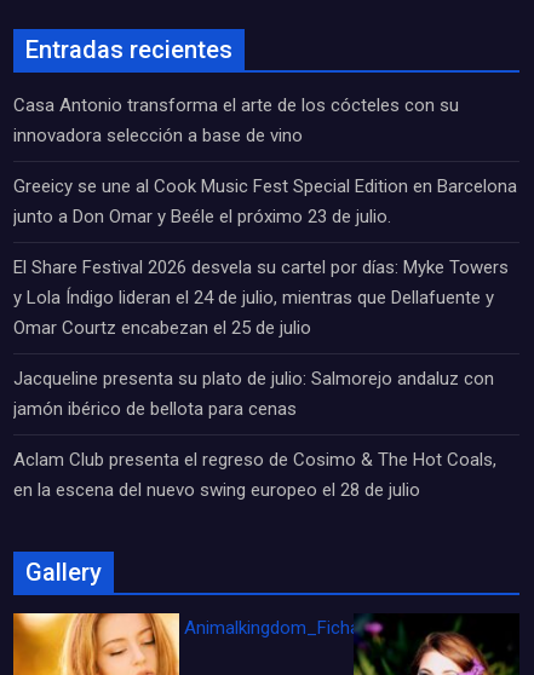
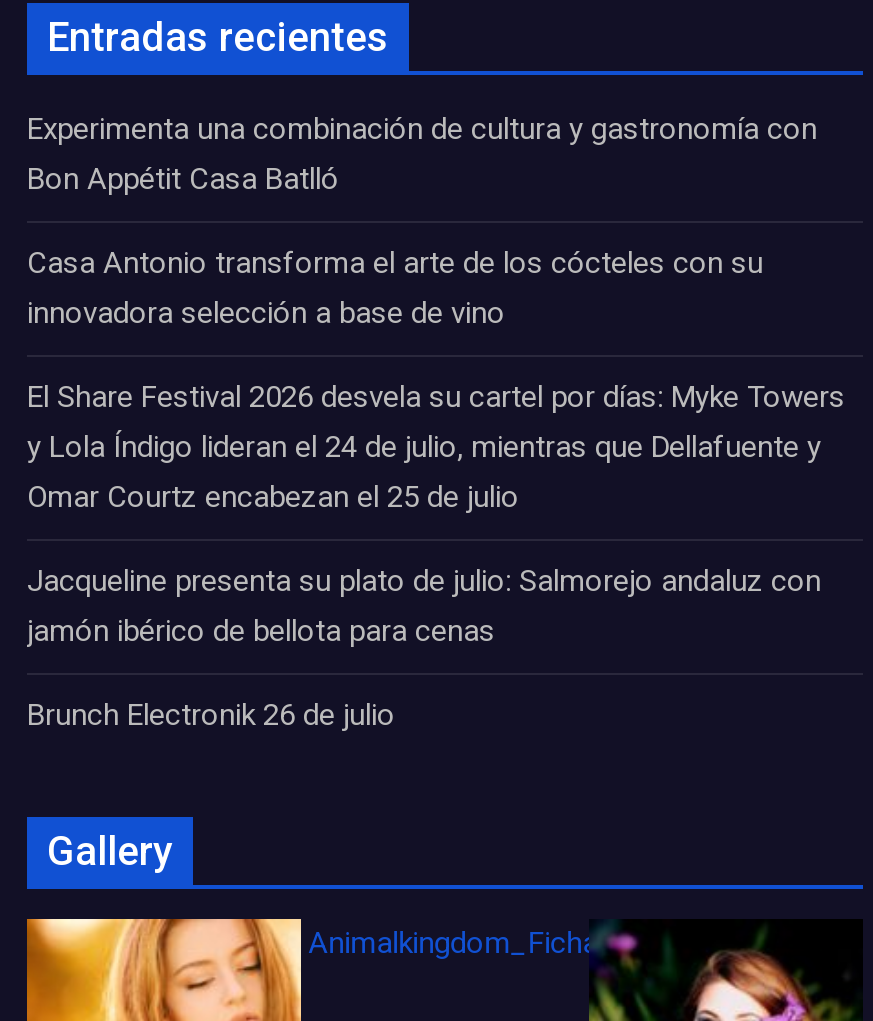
none -> [27,111,817,197] Experimenta una combinación de cultura y gastronomía con | Bon Appétit Casa Batlló
moved [13,94,459,146] -> [27,245,763,331]: Casa Antonio transforma el arte de los cócteles con su | innovadora selección a base de vino
[13,175,517,227] Greeicy se une al Cook Music Fest Special Edition en Barcelona | junto a Don Omar y Beéle el próximo 23 de julio. -> none
[13,449,496,501] Aclam Club presenta el regreso de Cosimo & The Hot Coals, | en la escena del nuevo swing europeo el 28 de julio -> [27,697,395,733] Brunch Electronik 26 de julio

